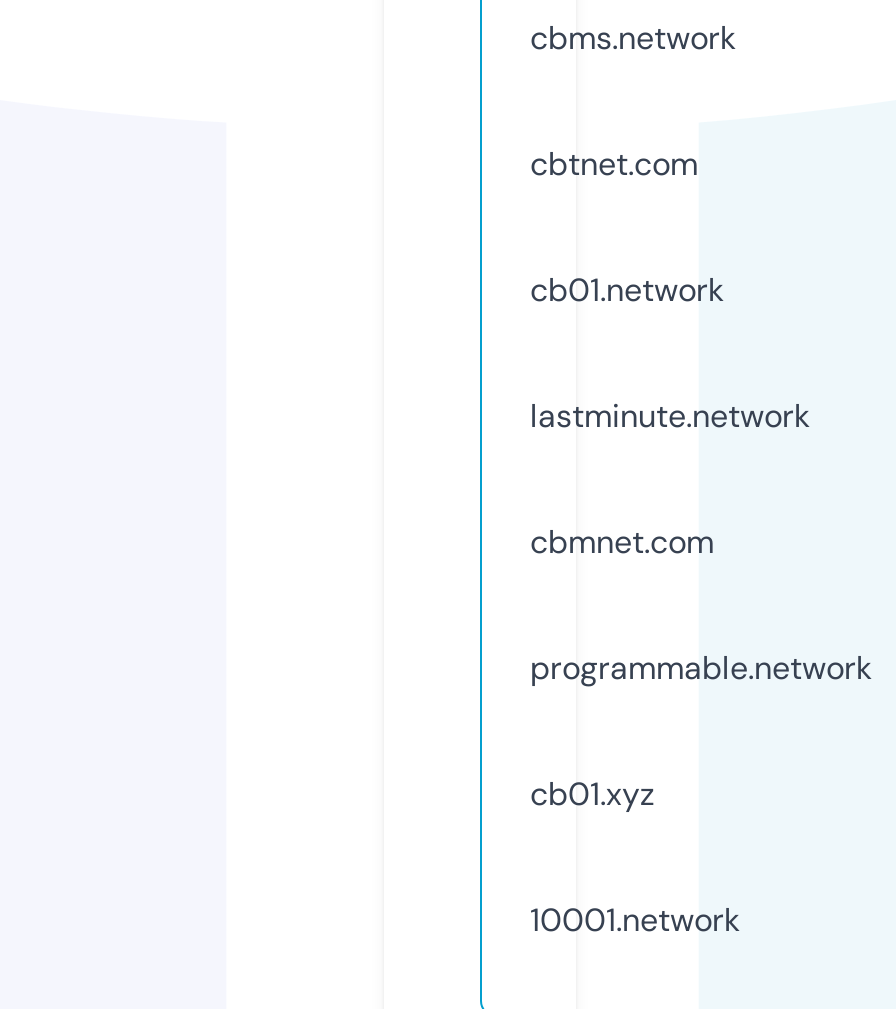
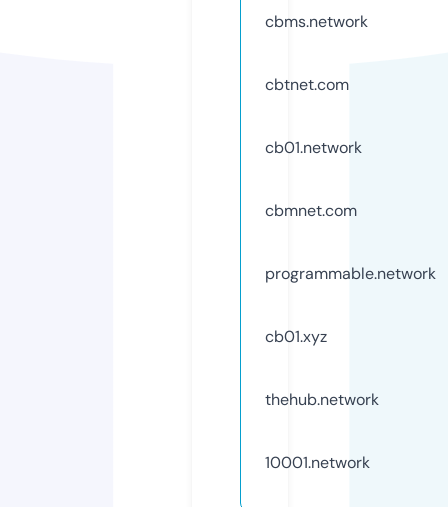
[530,395,810,437] lastminute.network -> none
moved [530,521,872,815] -> [265,200,436,347]: cbmnet.com | programmable.network | cb01.xyz
none -> [265,389,379,410] thehub.network

